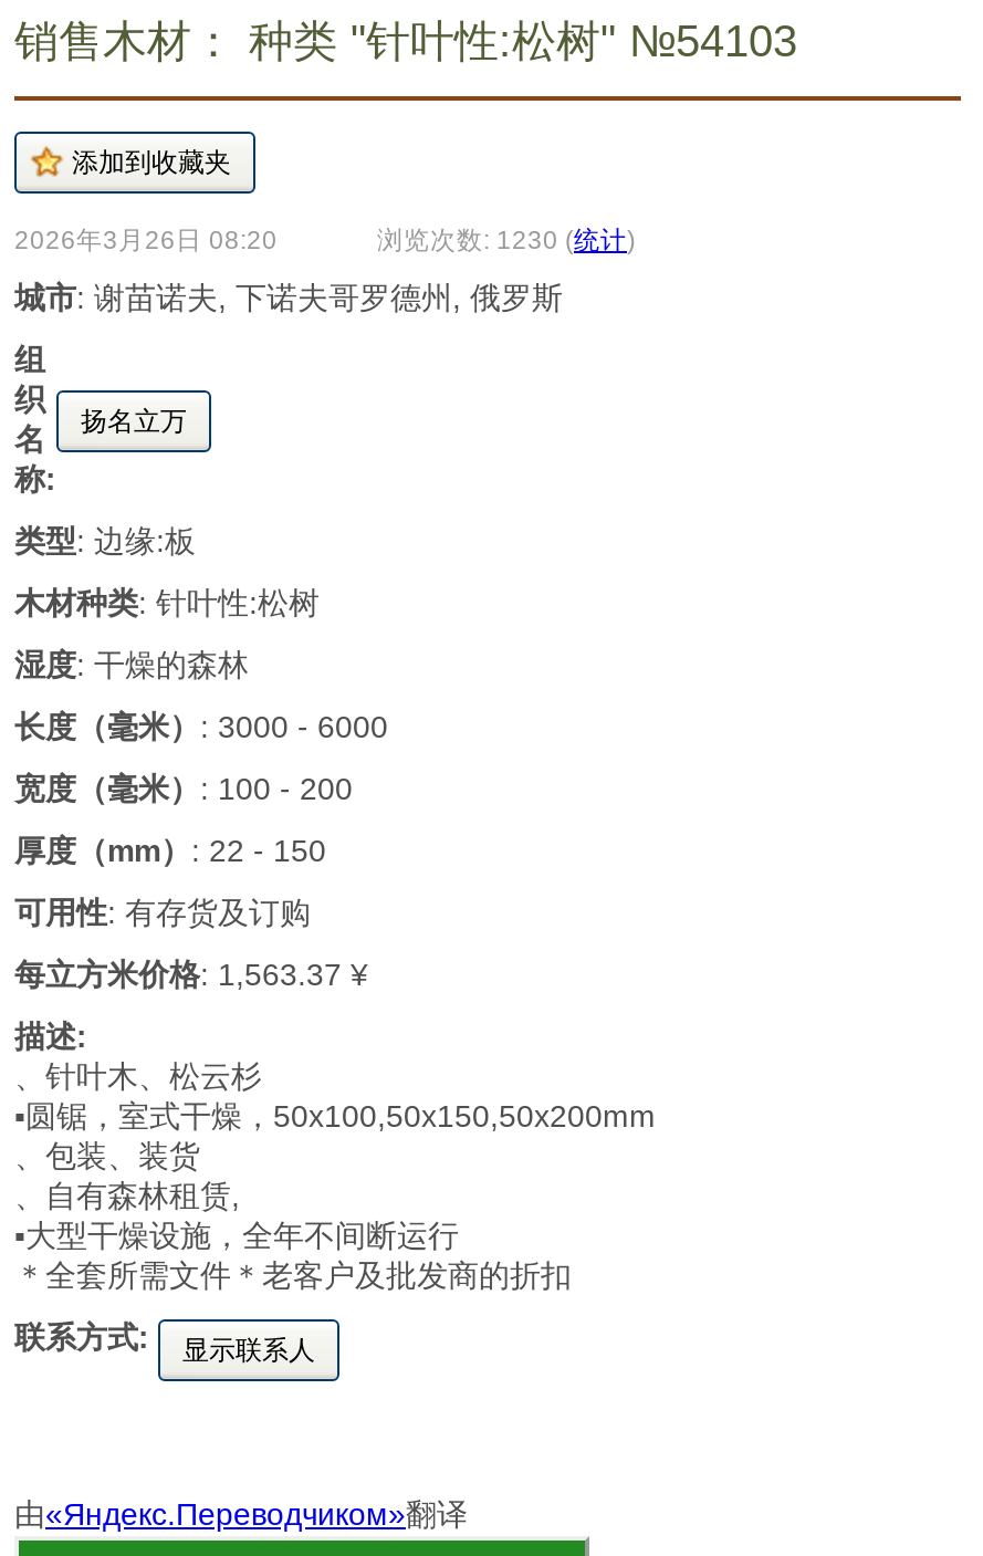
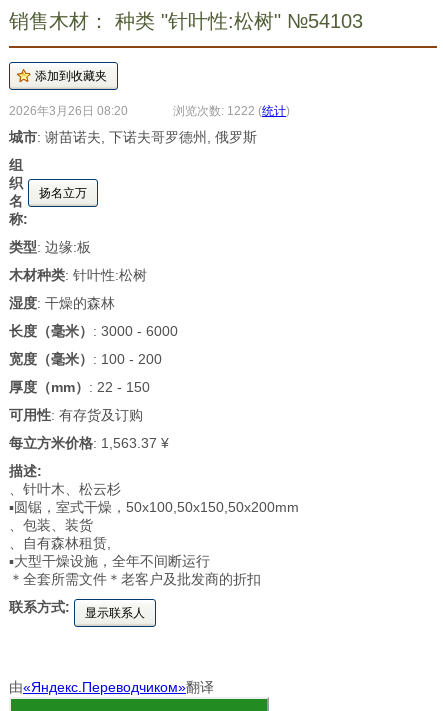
[377,224,636,253] 浏览次数: 1230 (统计) -> [173,104,290,117] 浏览次数: 1222 (统计)

